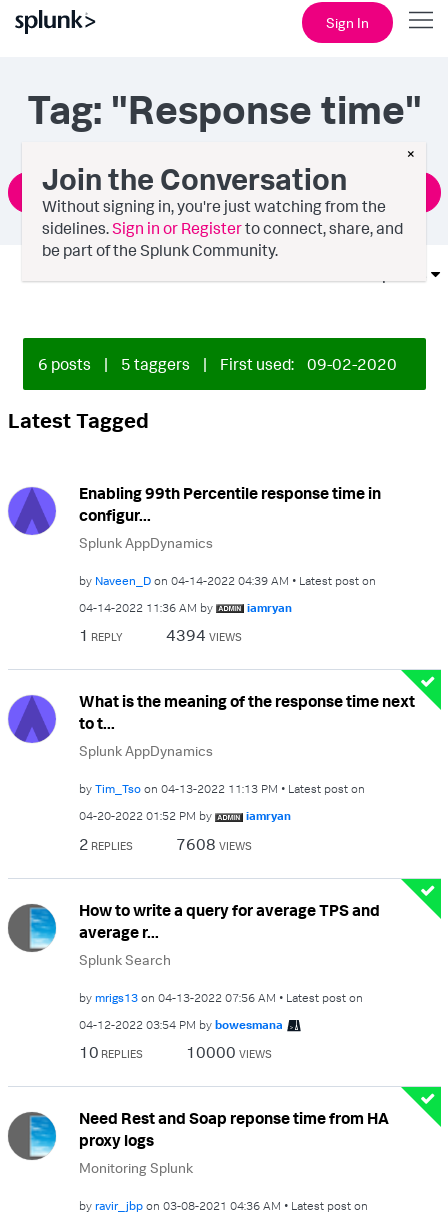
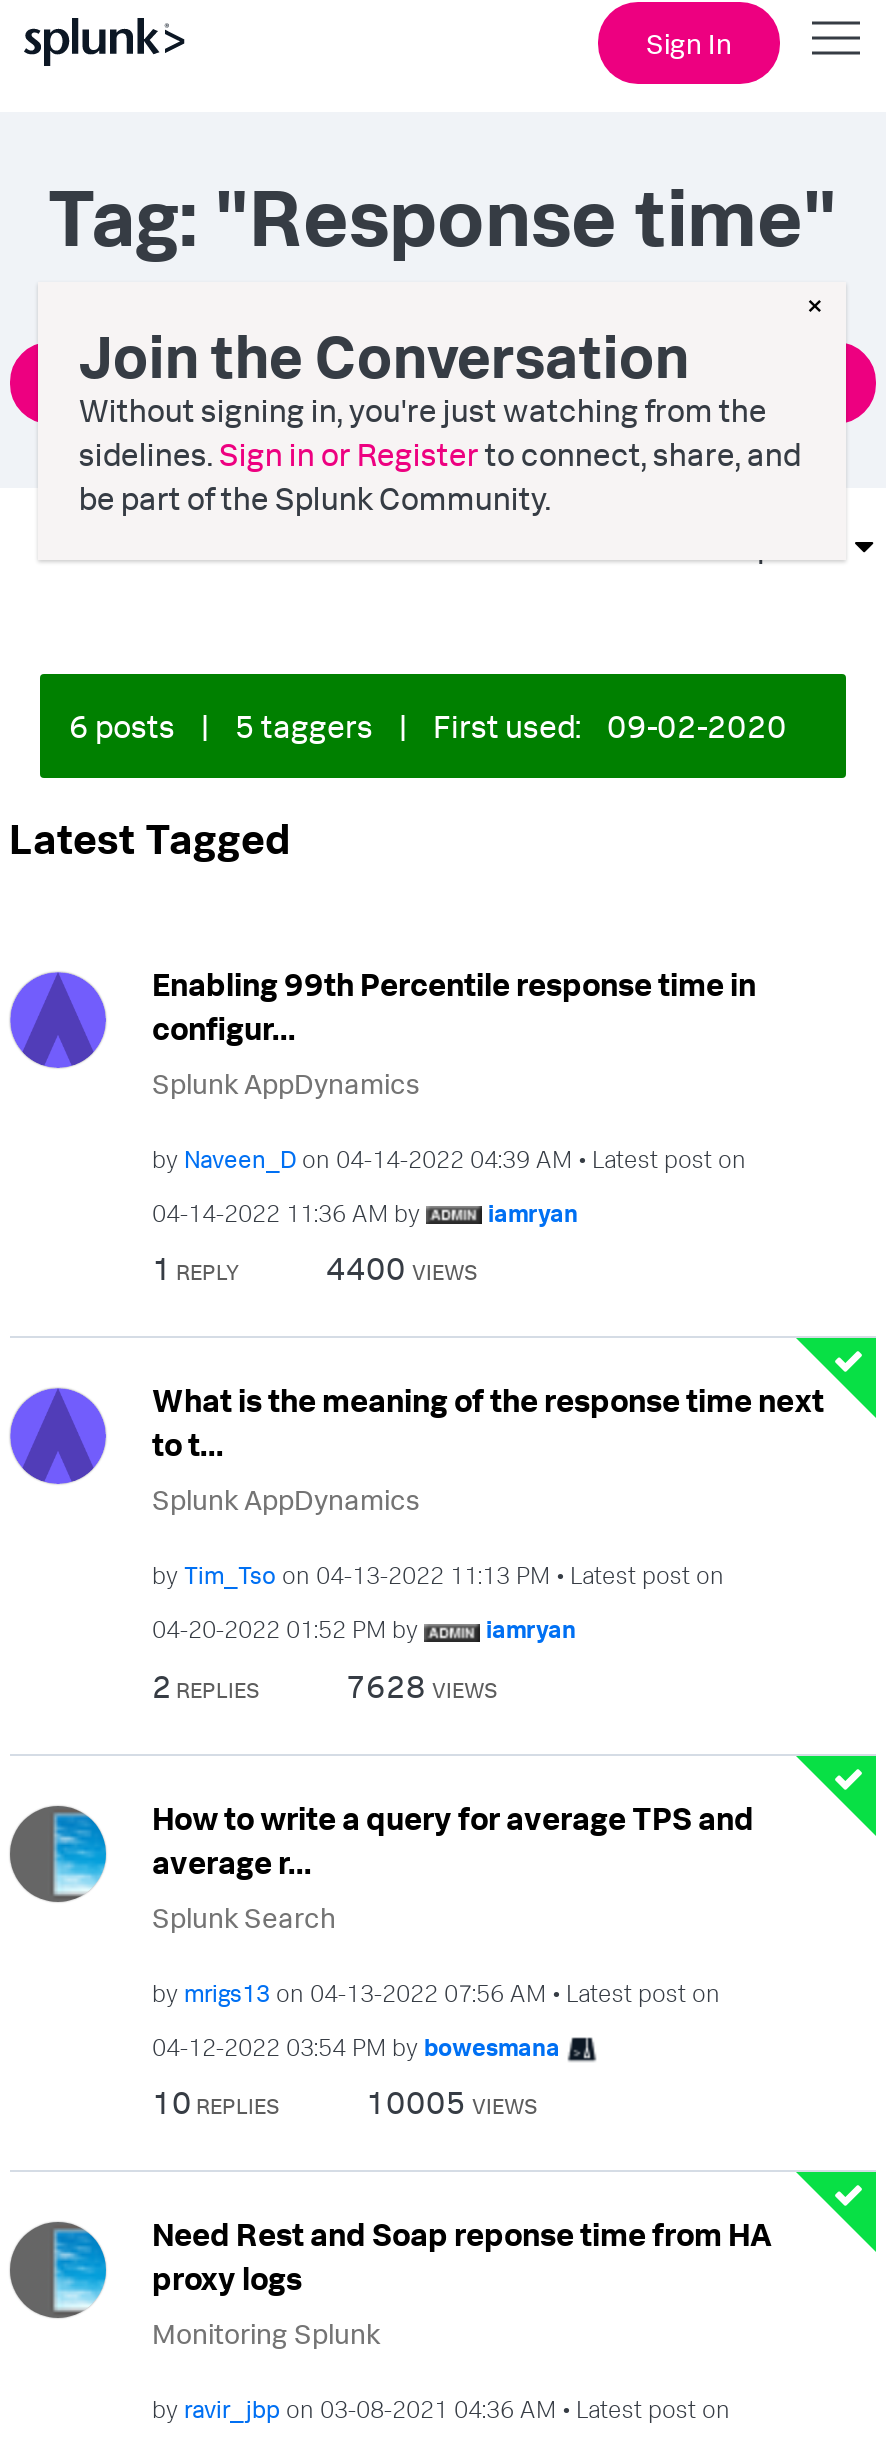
[166,625,242,645] 4394 VIEWS -> [326,1248,478,1288] 4400 VIEWS
[176,833,252,853] 7608 VIEWS -> [346,1665,498,1705] 7628 VIEWS
[186,1042,272,1062] 10000 VIEWS -> [366,2082,538,2122] 10005 VIEWS

